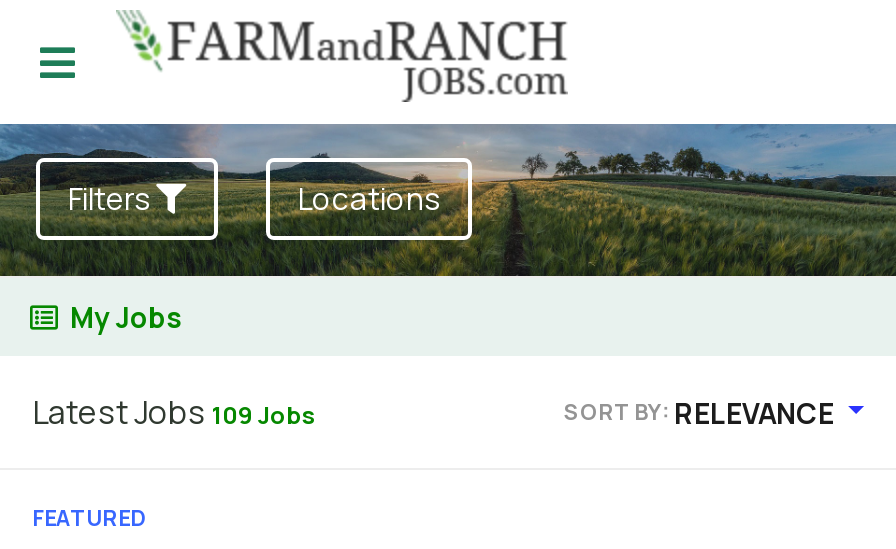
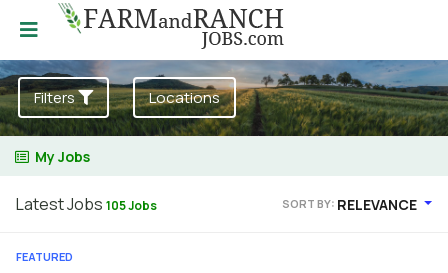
[32,390,316,434] Latest Jobs 109 Jobs -> [16,193,157,215] Latest Jobs 105 Jobs

